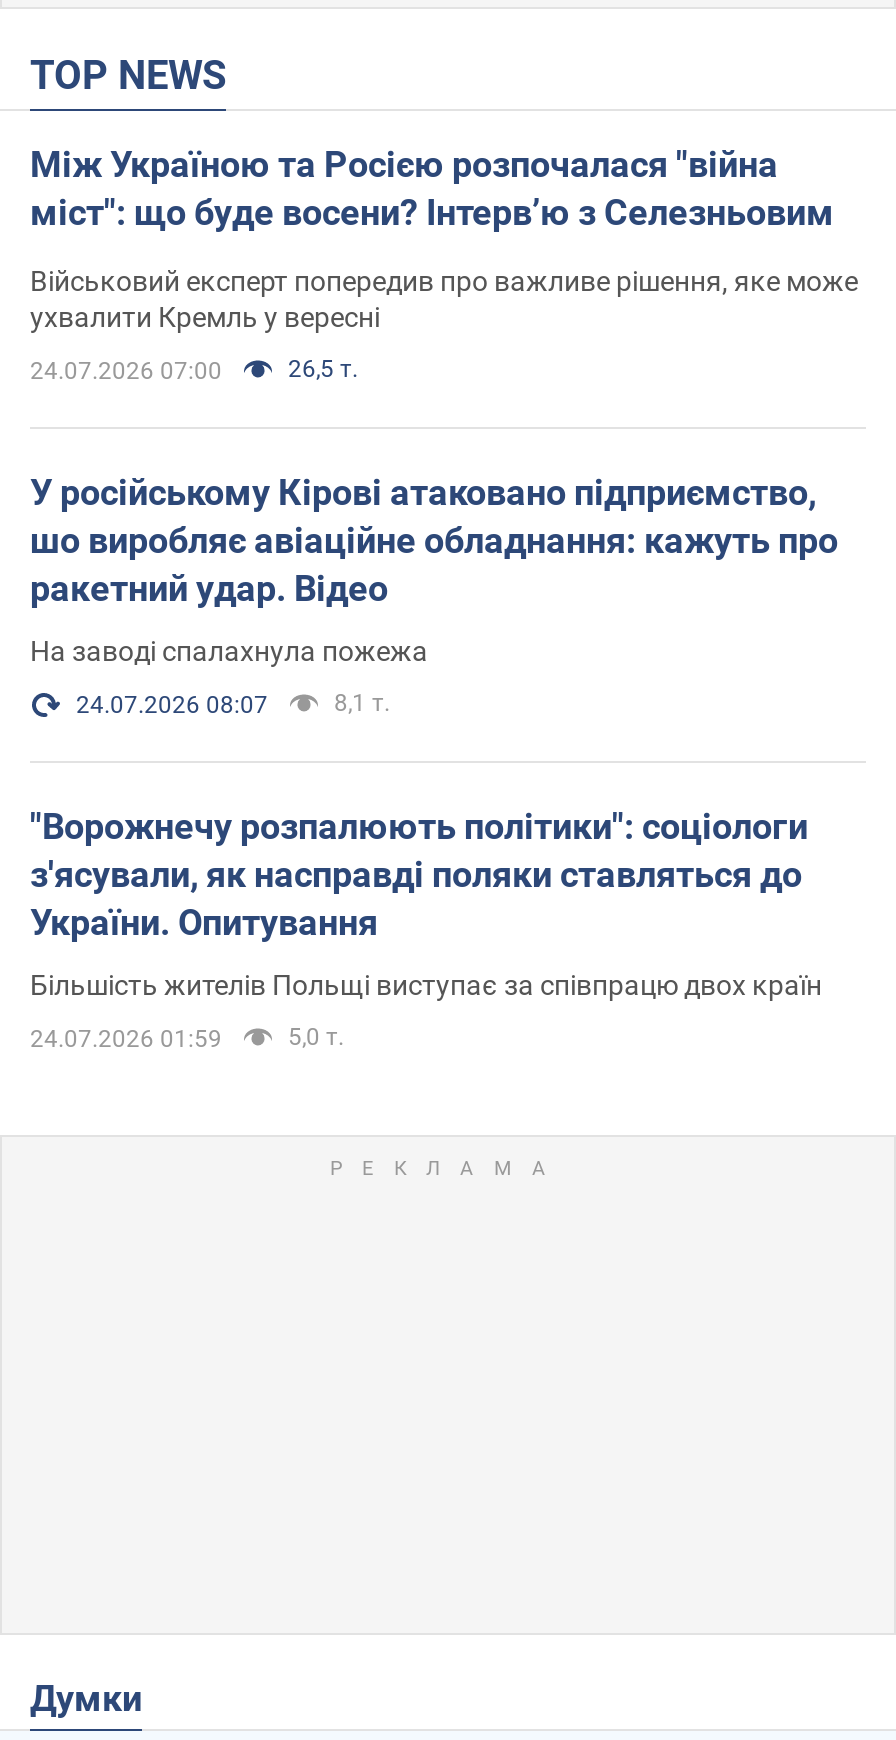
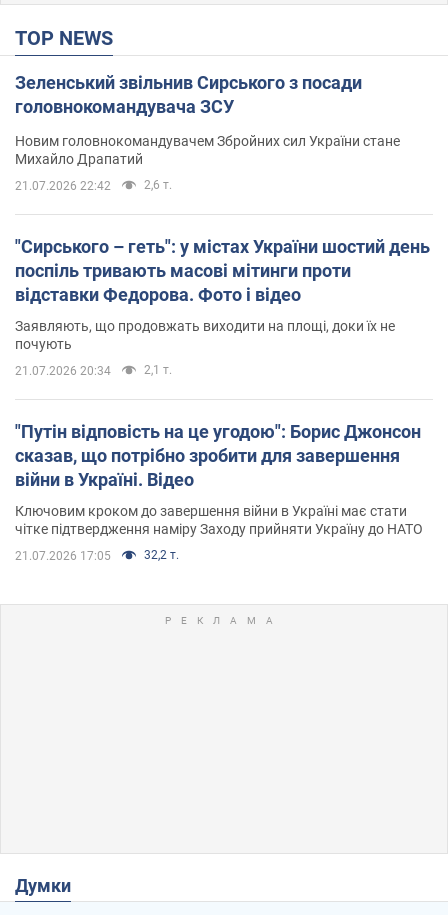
[30,144,834,234] Між Україною та Росією розпочалася "війна | міст": що буде восени? Інтерв’ю з Селезньовим -> [15,72,362,117] Зеленський звільнив Сирського з посади | головнокомандувача ЗСУ
[30,266,858,334] Військовий експерт попередив про важливе рішення, яке може | ухвалити Кремль у вересні -> [15,133,400,167] Новим головнокомандувачем Збройних сил України стане | Михайло Драпатий
[30,356,358,386] 24.07.2026 07:00 | 26,5 т. -> [15,178,172,193] 21.07.2026 22:42 | 2,6 т.
[30,472,838,610] У російському Кірові атаковано підприємство, | шо виробляє авіаційне обладнання: кажуть про | ракетний удар. Відео -> [15,236,430,305] "Сирського – геть": у містах України шостий день | поспіль тривають масові мітинги проти | відставки Федорова. Фото і відео
[30,636,428,668] На заводі спалахнула пожежа -> [15,318,395,352] Заявляють, що продовжать виходити на площі, доки їх не | почують
[76,690,390,720] 24.07.2026 08:07 | 8,1 т. -> [15,363,172,378] 21.07.2026 20:34 | 2,1 т.
[30,806,808,944] "Ворожнечу розпалюють політики": соціологи | з'ясували, як насправді поляки ставляться до | України. Опитування -> [15,421,421,490] "Путін відповість на це угодою": Борис Джонсон | сказав, що потрібно зробити для завершення | війни в Україні. Відео
[30,970,822,1002] Більшість жителів Польщі виступає за співпрацю двох країн -> [15,503,423,537] Ключовим кроком до завершення війни в Україні має стати | чітке підтвердження наміру Заходу прийняти Україну до НАТО
[30,1024,344,1054] 24.07.2026 01:59 | 5,0 т. -> [15,548,179,563] 21.07.2026 17:05 | 32,2 т.

